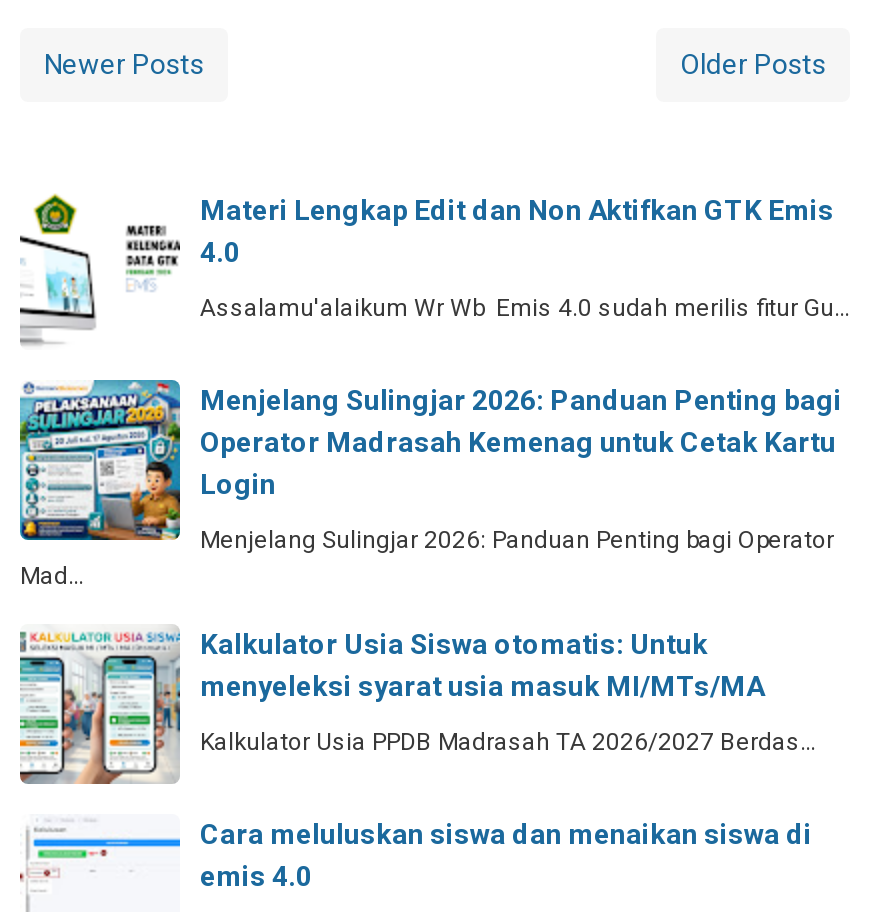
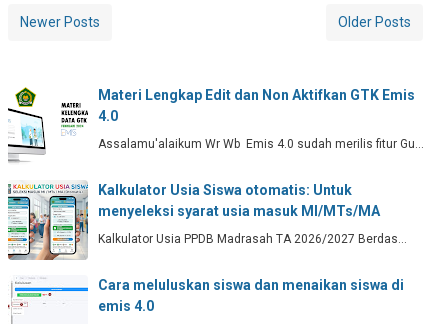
[18,378,842,591] [image] | Menjelang Sulingjar 2026: Panduan Penting bagi | Operator Madrasah Kemenag untuk Cetak Kartu | Login | Menjelang Sulingjar 2026: Panduan Penting bagi Operator | Mad… -> none

